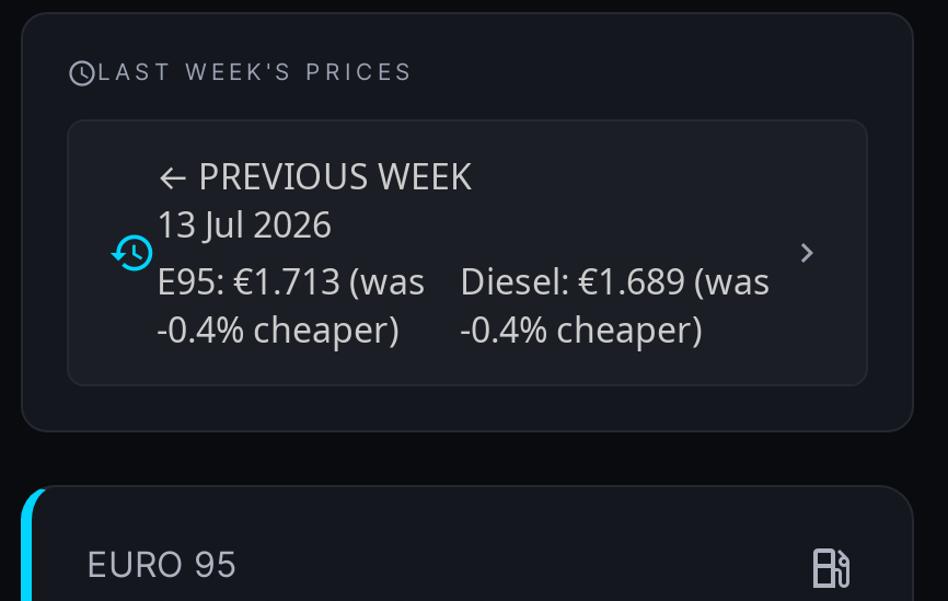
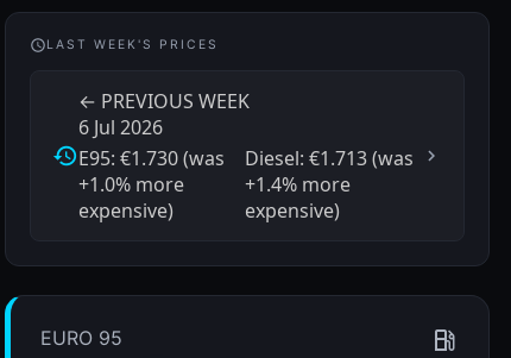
[157,200,426,353] 13 Jul 2026 | E95: €1.713 (was | -0.4% cheaper) -> [78,114,225,223] 6 Jul 2026 | E95: €1.730 (was | +1.0% more | expensive)
[460,257,771,353] Diesel: €1.689 (was | -0.4% cheaper) -> [244,145,413,223] Diesel: €1.713 (was | +1.4% more | expensive)

